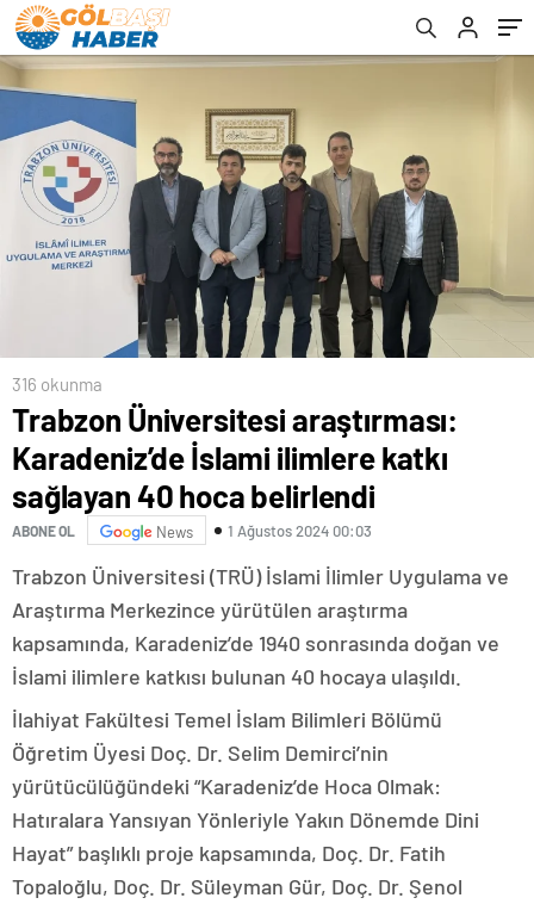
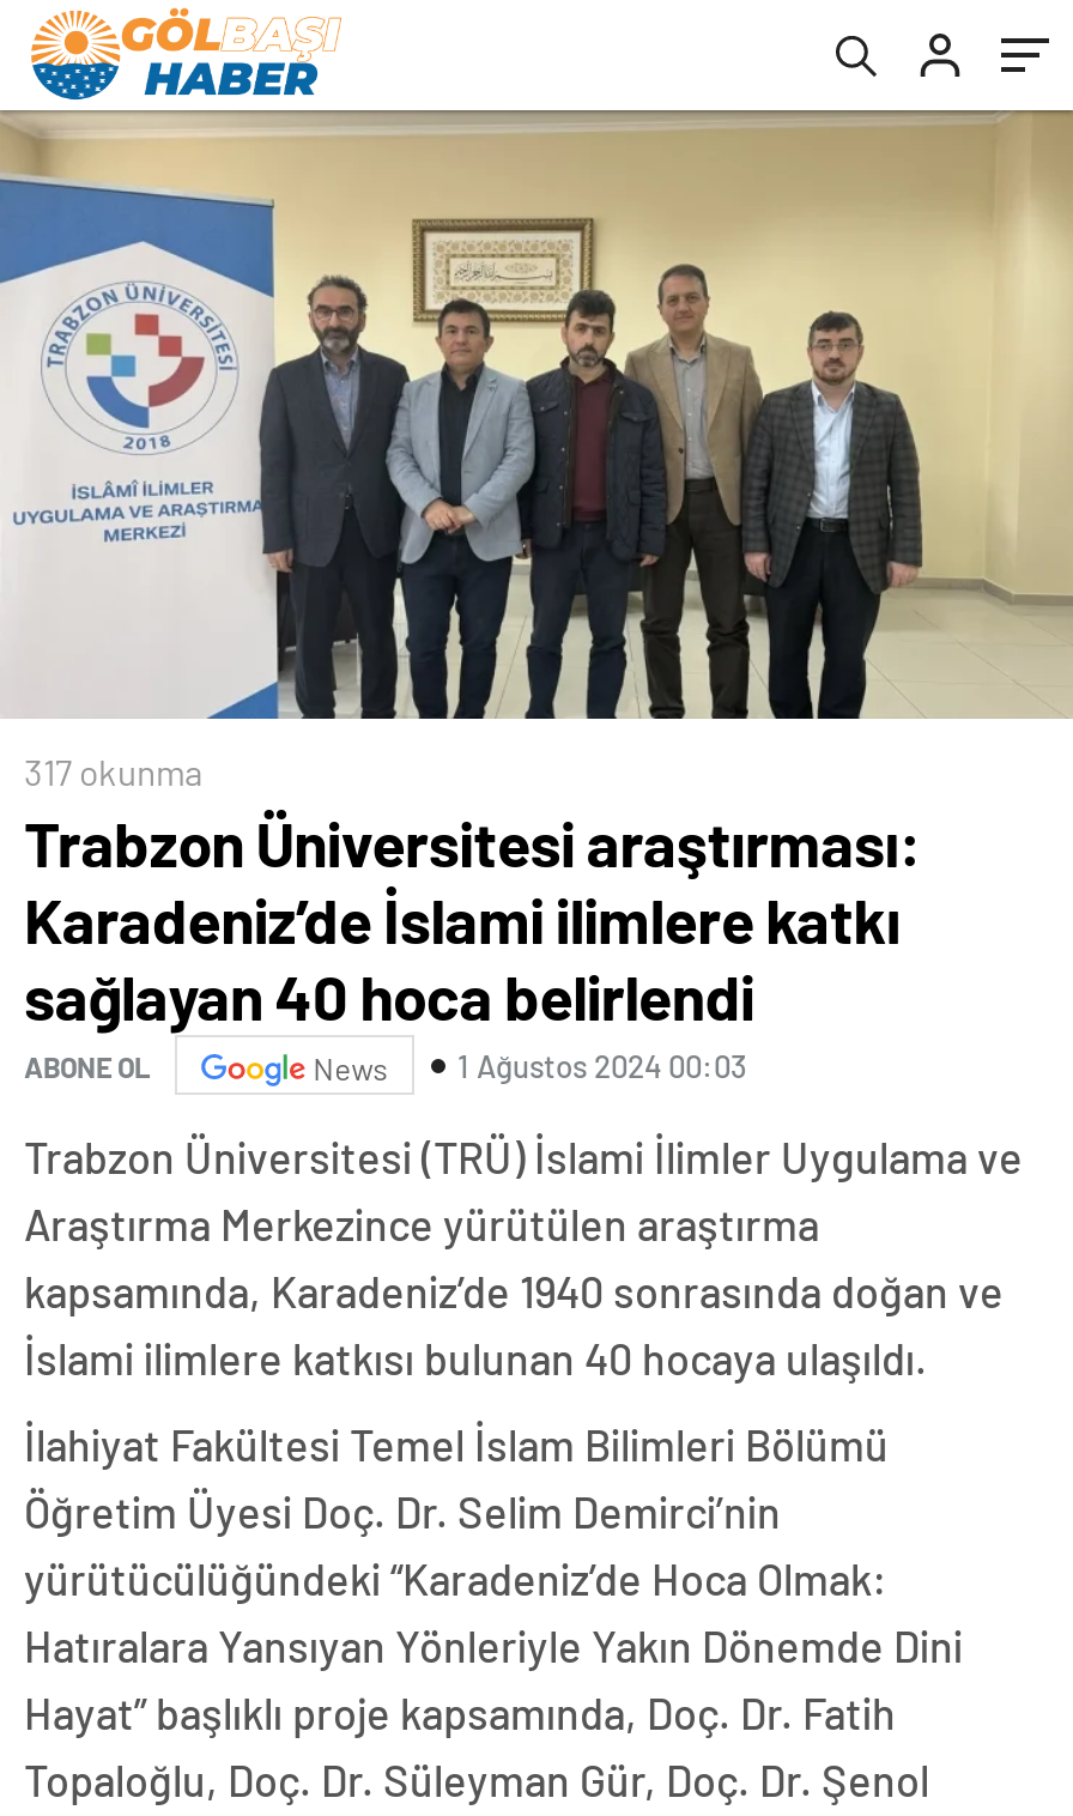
[12,374,103,395] 316 okunma -> [24,751,204,794] 317 okunma

